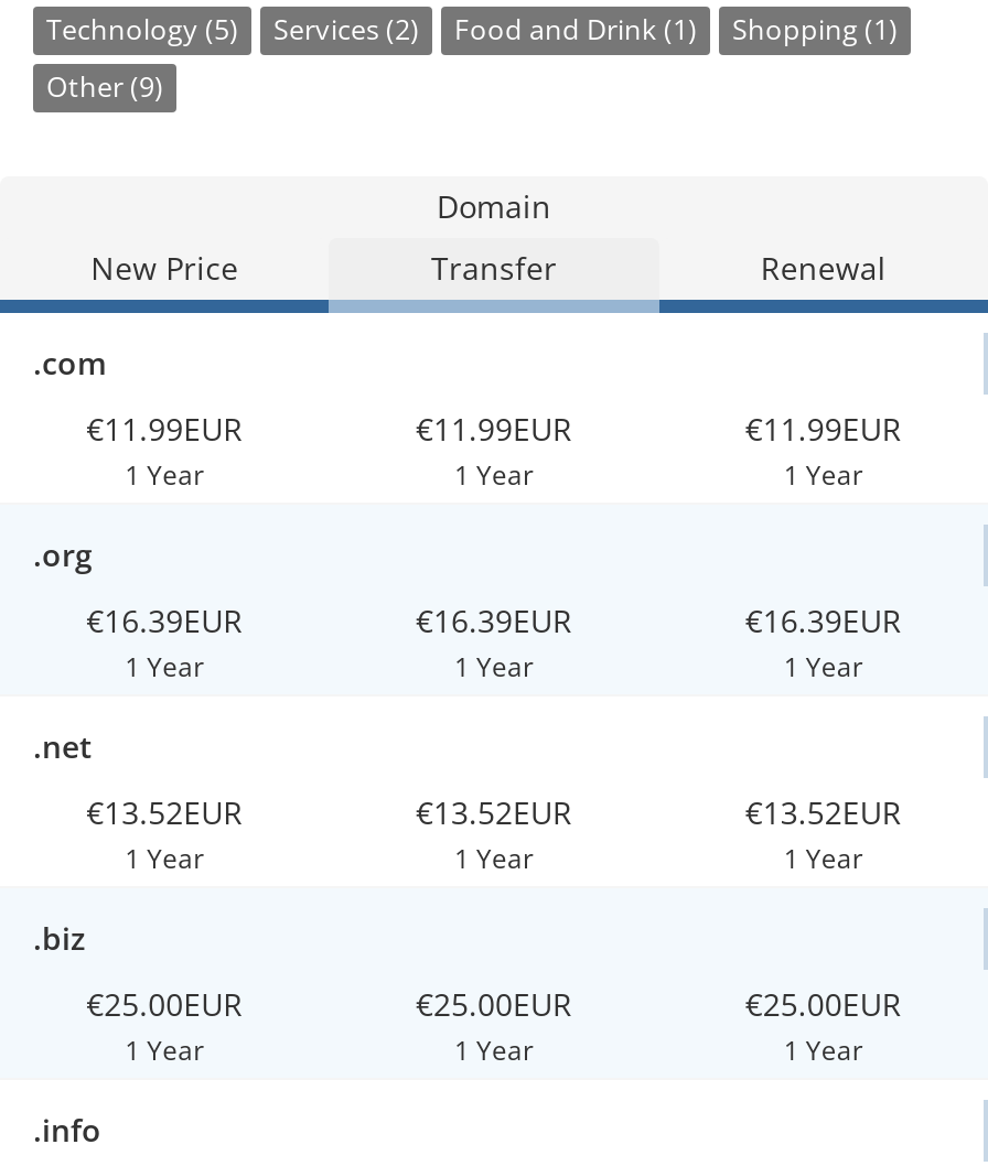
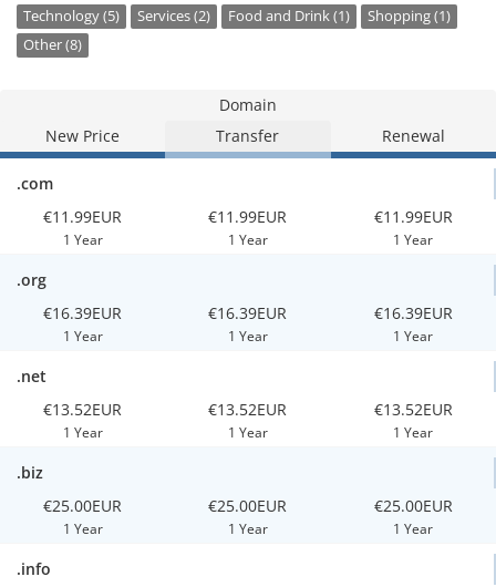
[46,68,163,106] Other (9) -> [23,35,82,54] Other (8)

